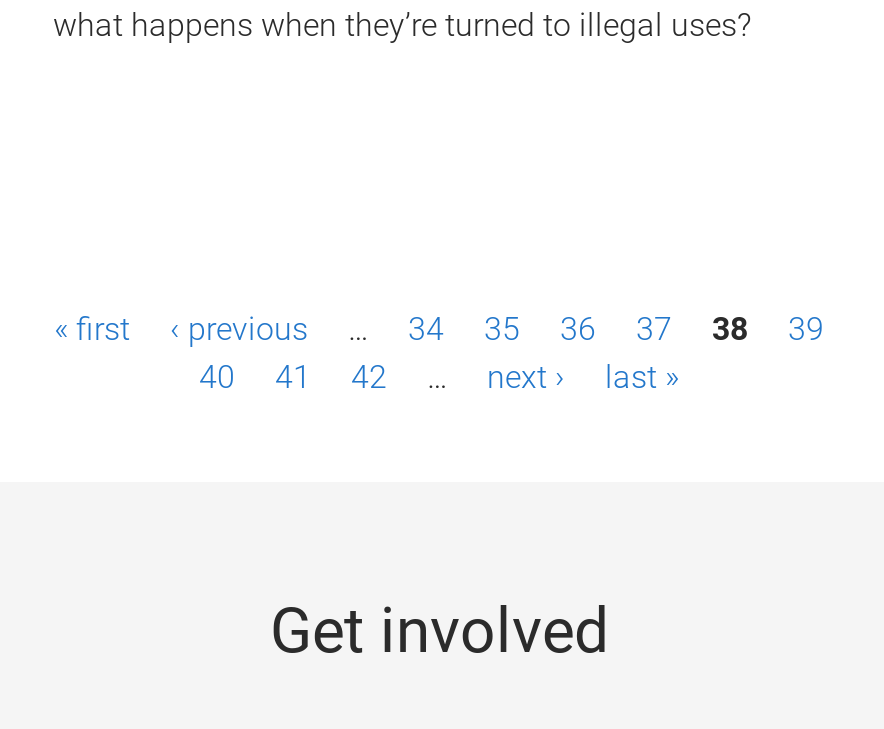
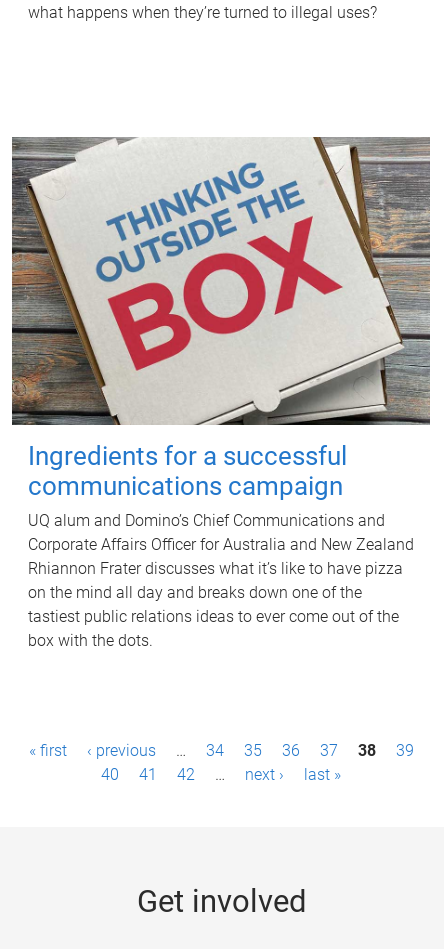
none -> [11,136,431,650] [image] | Ingredients for a successful | communications campaign | UQ alum and Domino’s Chief Communications and | Corporate Affairs Officer for Australia and New Zealand | Rhiannon Frater discusses what it’s like to have pizza | on the mind all day and breaks down one of the | tastiest public relations ideas to ever come out of the | box with the dots.

